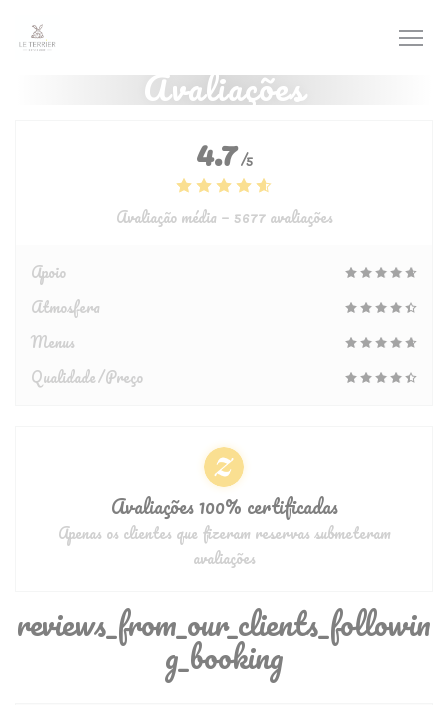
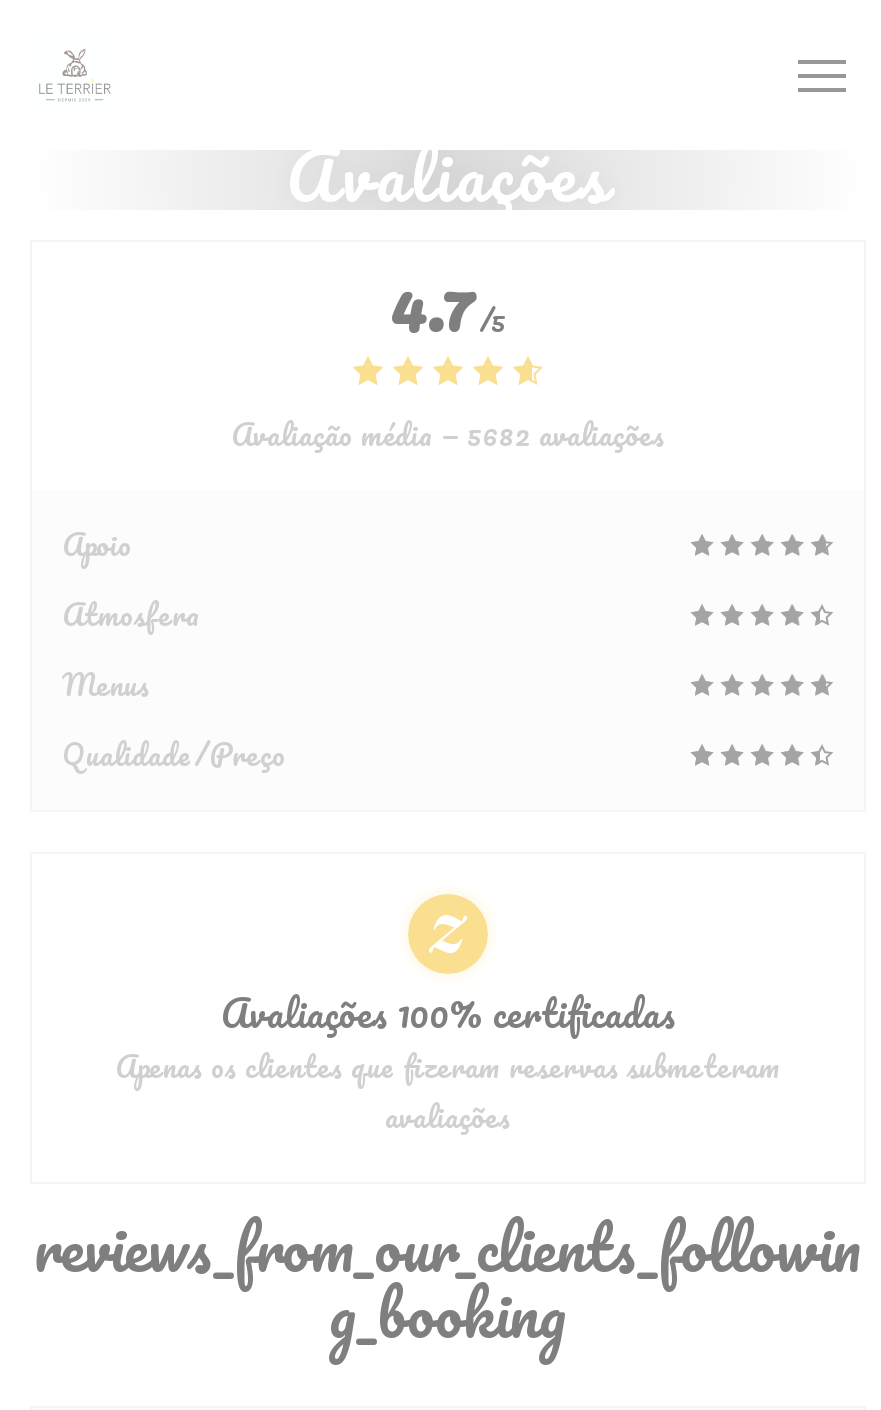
[115,205,332,229] Avaliação média — 5677 avaliações -> [231,410,665,458] Avaliação média — 5682 avaliações

